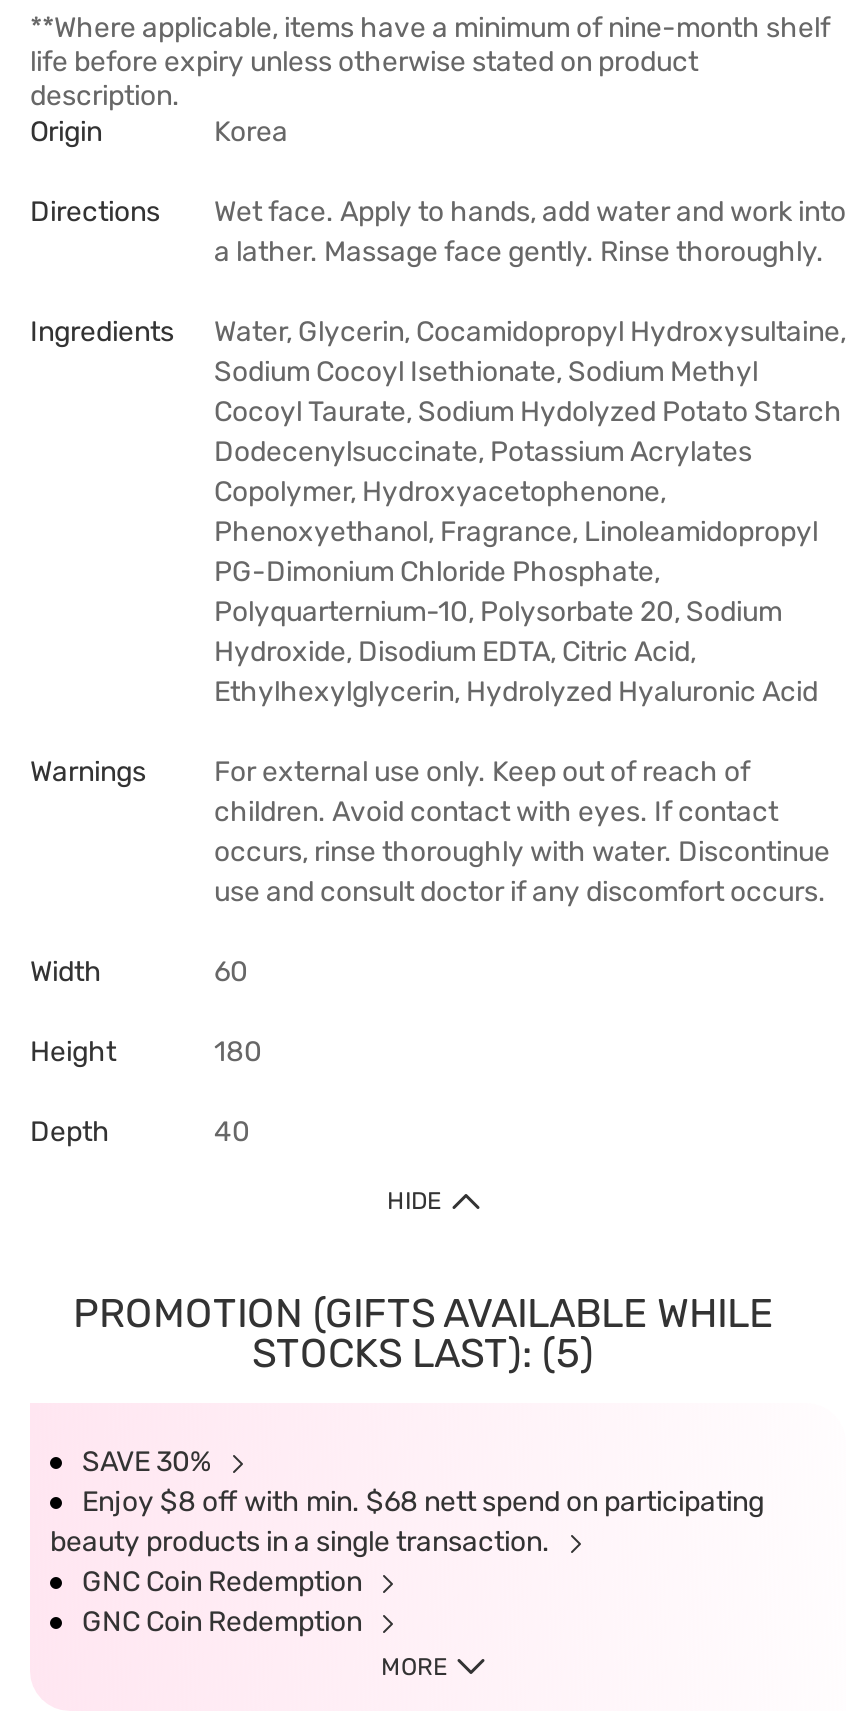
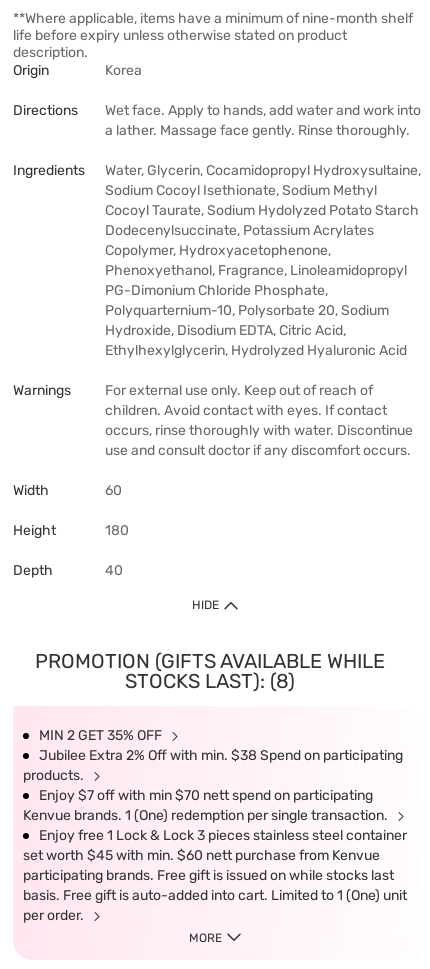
[252,1329,594,1377] STOCKS LAST): (5) -> [124,669,294,693] STOCKS LAST): (8)
[50,1445,764,1639] SAVE 30% | Enjoy $8 off with min. $68 nett spend on participating | beauty products in a single transaction. | GNC Coin Redemption | GNC Coin Redemption -> [23,727,407,924] MIN 2 GET 35% OFF | Jubilee Extra 2% Off with min. $38 Spend on participating | products. | Enjoy $7 off with min $70 nett spend on participating | Kenvue brands. 1 (One) redemption per single transaction. | Enjoy free 1 Lock & Lock 3 pieces stainless steel container | set worth $45 with min. $60 nett purchase from Kenvue | participating brands. Free gift is issued on while stocks last | basis. Free gift is auto-added into cart. Limited to 1 (One) unit | per order.

